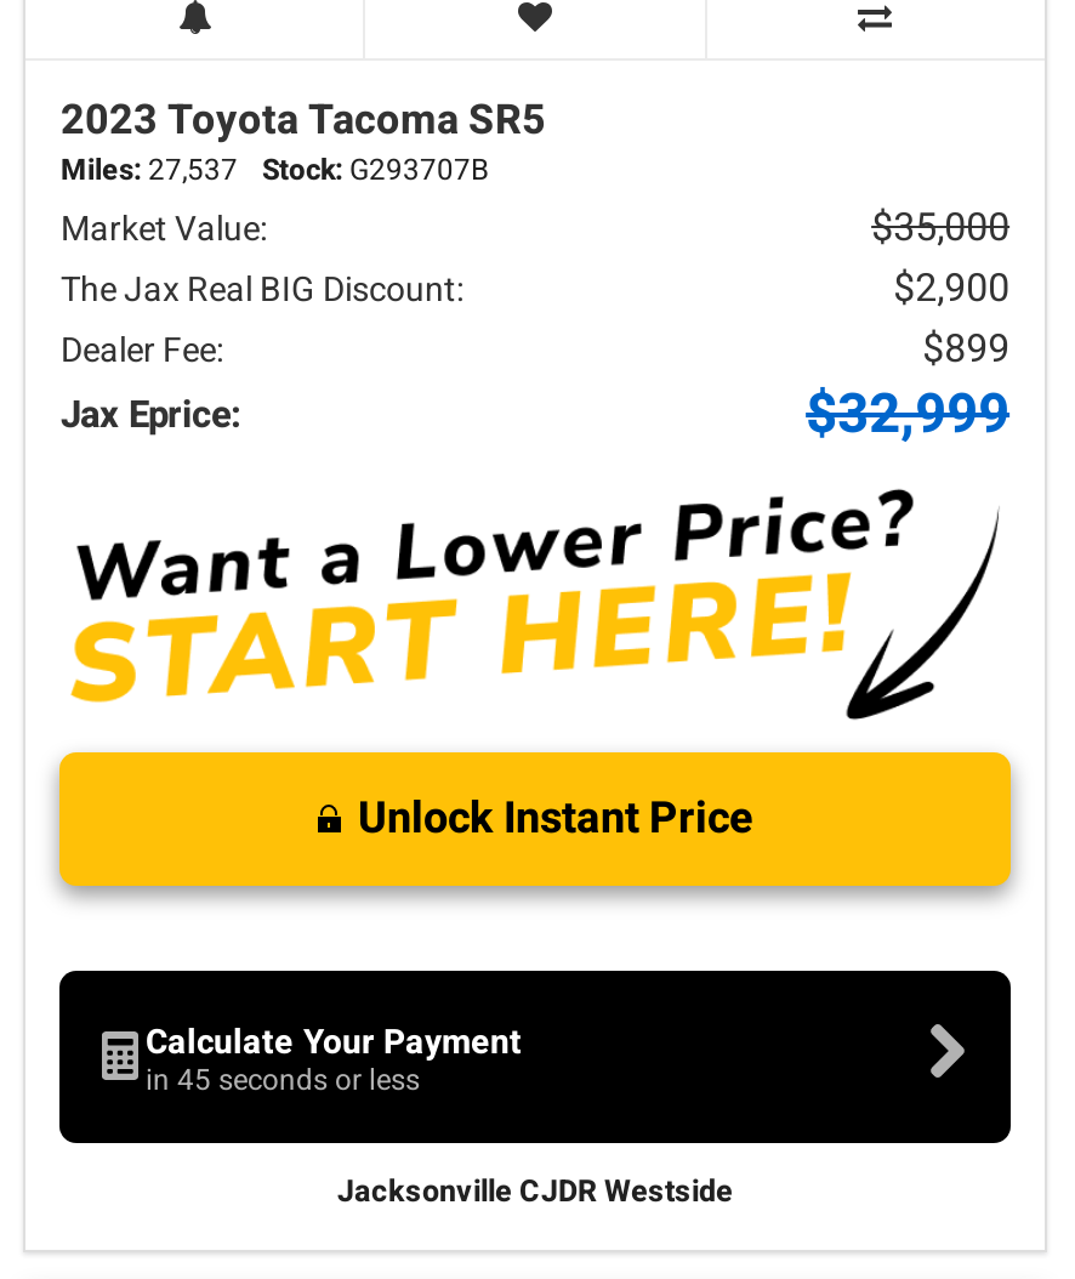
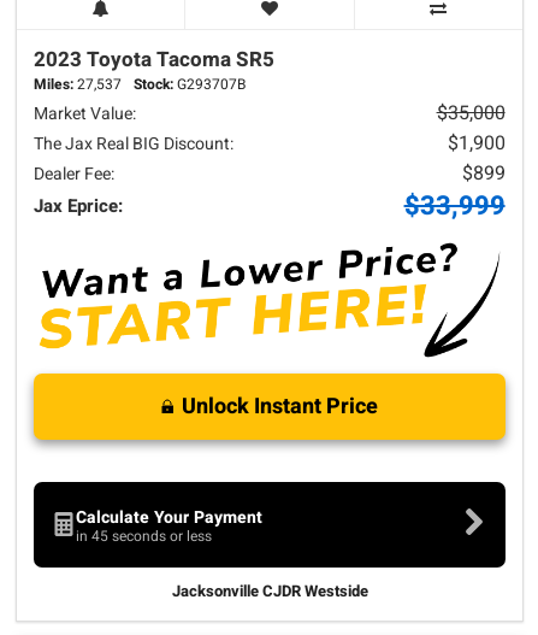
[893,259,1010,317] $2,900 -> [447,129,505,158] $1,900
[806,376,1010,453] $32,999 -> [404,187,505,225] $33,999

